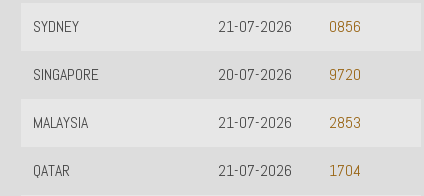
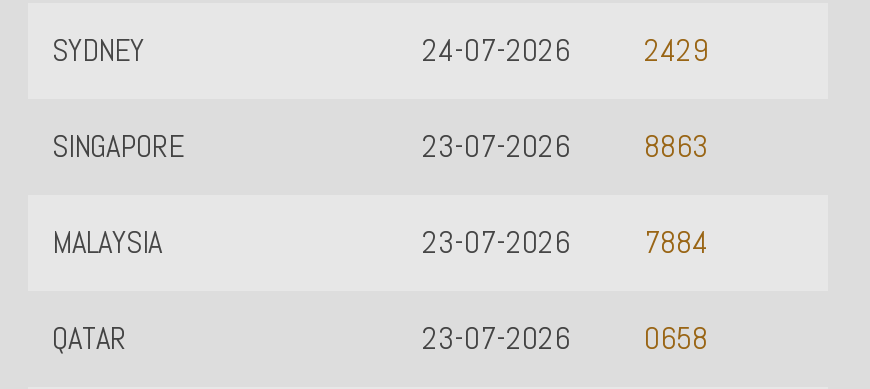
[218,17,292,37] 21-07-2026 -> [422,30,570,70] 24-07-2026
[329,17,361,37] 0856 -> [644,31,708,71] 2429
[218,65,292,85] 20-07-2026 -> [422,126,570,166] 23-07-2026
[329,65,361,85] 9720 -> [644,127,708,167] 8863
[218,113,292,133] 21-07-2026 -> [422,222,570,262] 23-07-2026
[329,113,361,133] 2853 -> [644,223,708,263] 7884
[218,161,292,181] 21-07-2026 -> [422,318,570,358] 23-07-2026
[329,161,361,181] 1704 -> [644,319,708,359] 0658

